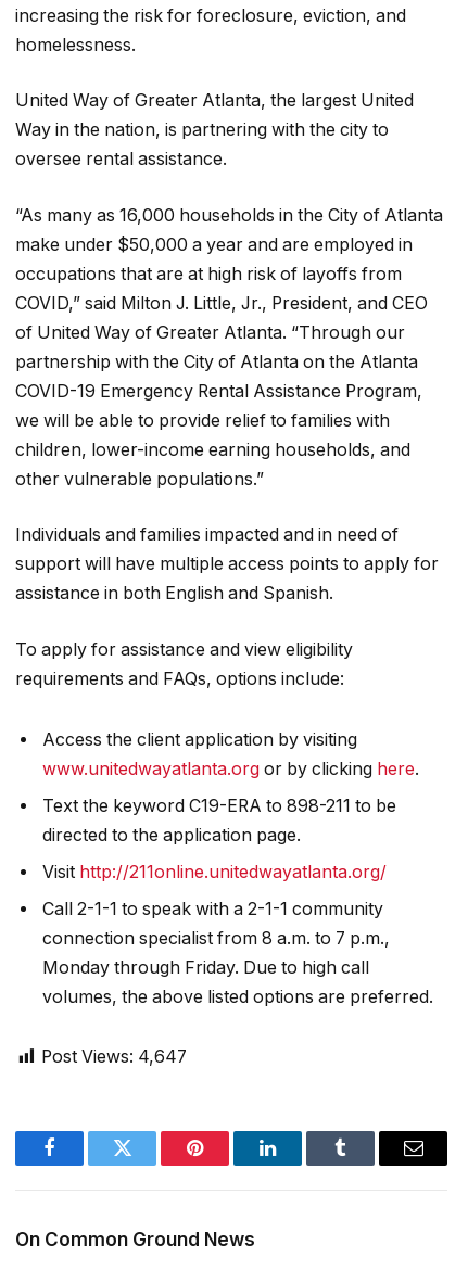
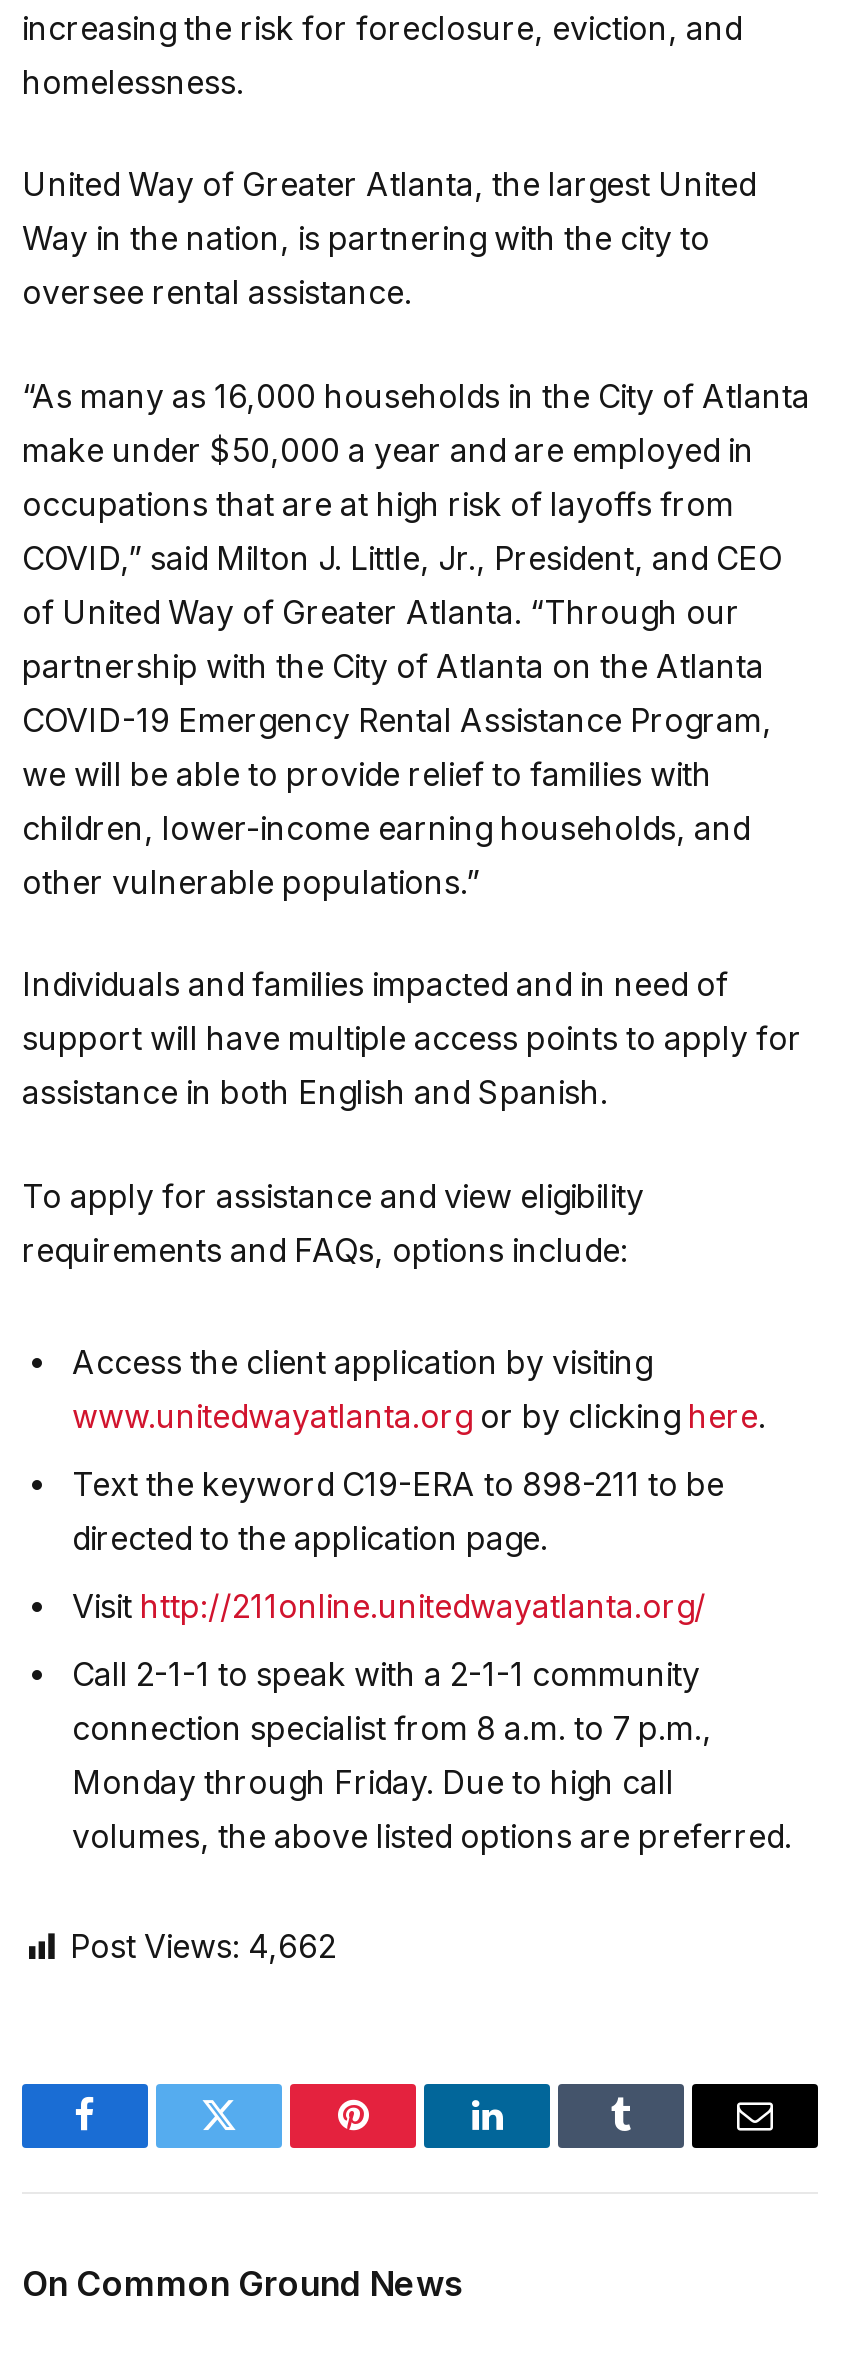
[41,1047,187,1067] Post Views: 4,647 -> [70,1929,336,1967] Post Views: 4,662

